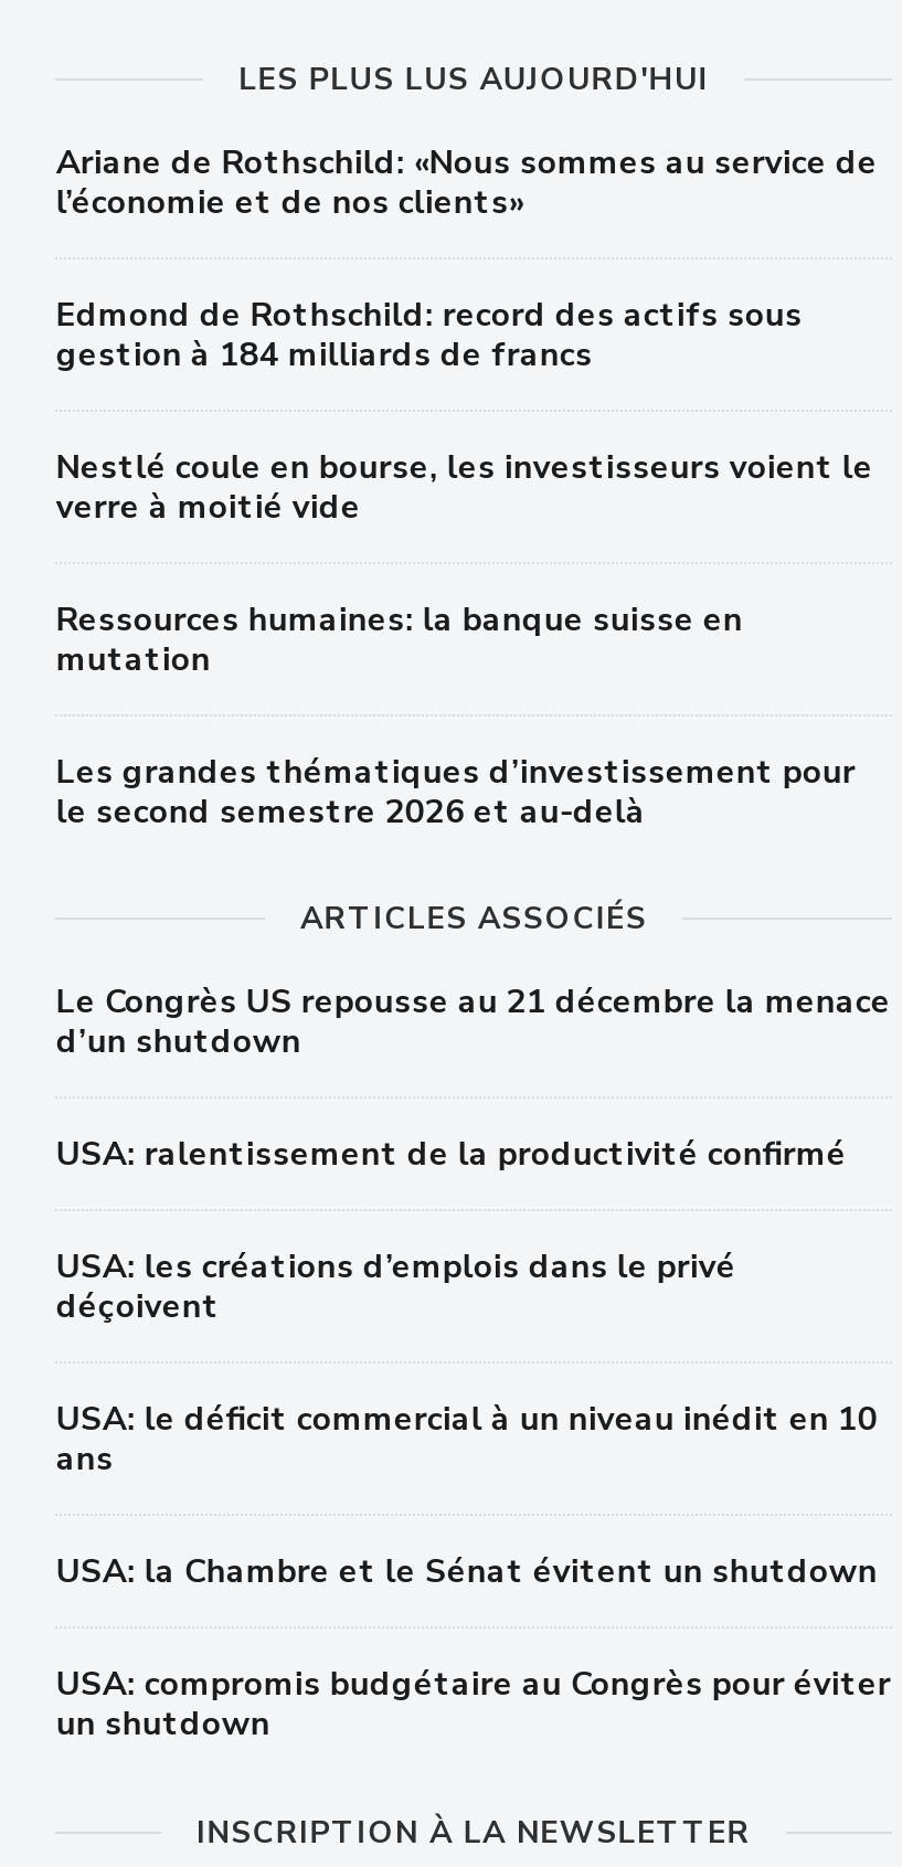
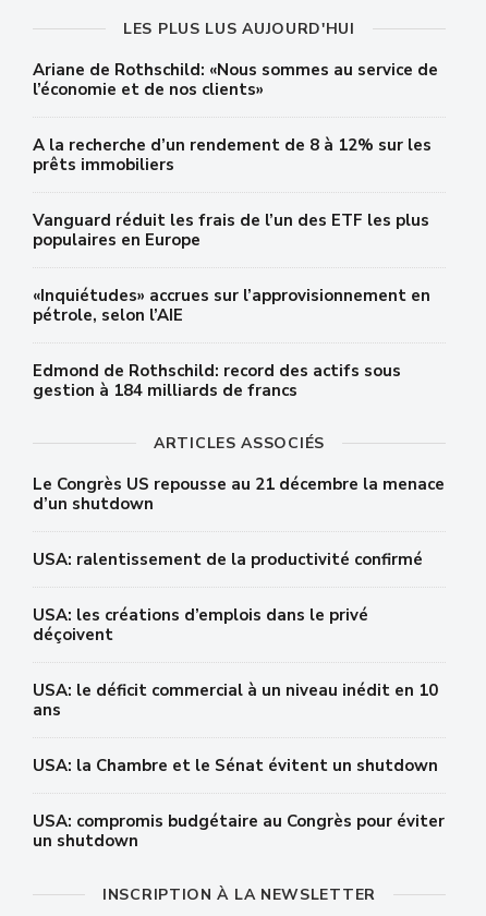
none -> [33,134,432,326] A la recherche d’un rendement de 8 à 12% sur les | prêts immobiliers | Vanguard réduit les frais de l’un des ETF les plus | populaires en Europe | «Inquiétudes» accrues sur l’approvisionnement en | pétrole, selon l’AIE
moved [56,292,802,376] -> [33,360,401,401]: Edmond de Rothschild: record des actifs sous | gestion à 184 milliards de francs
[56,445,873,833] Nestlé coule en bourse, les investisseurs voient le | verre à moitié vide | Ressources humaines: la banque suisse en | mutation | Les grandes thématiques d’investissement pour | le second semestre 2026 et au-delà -> none

